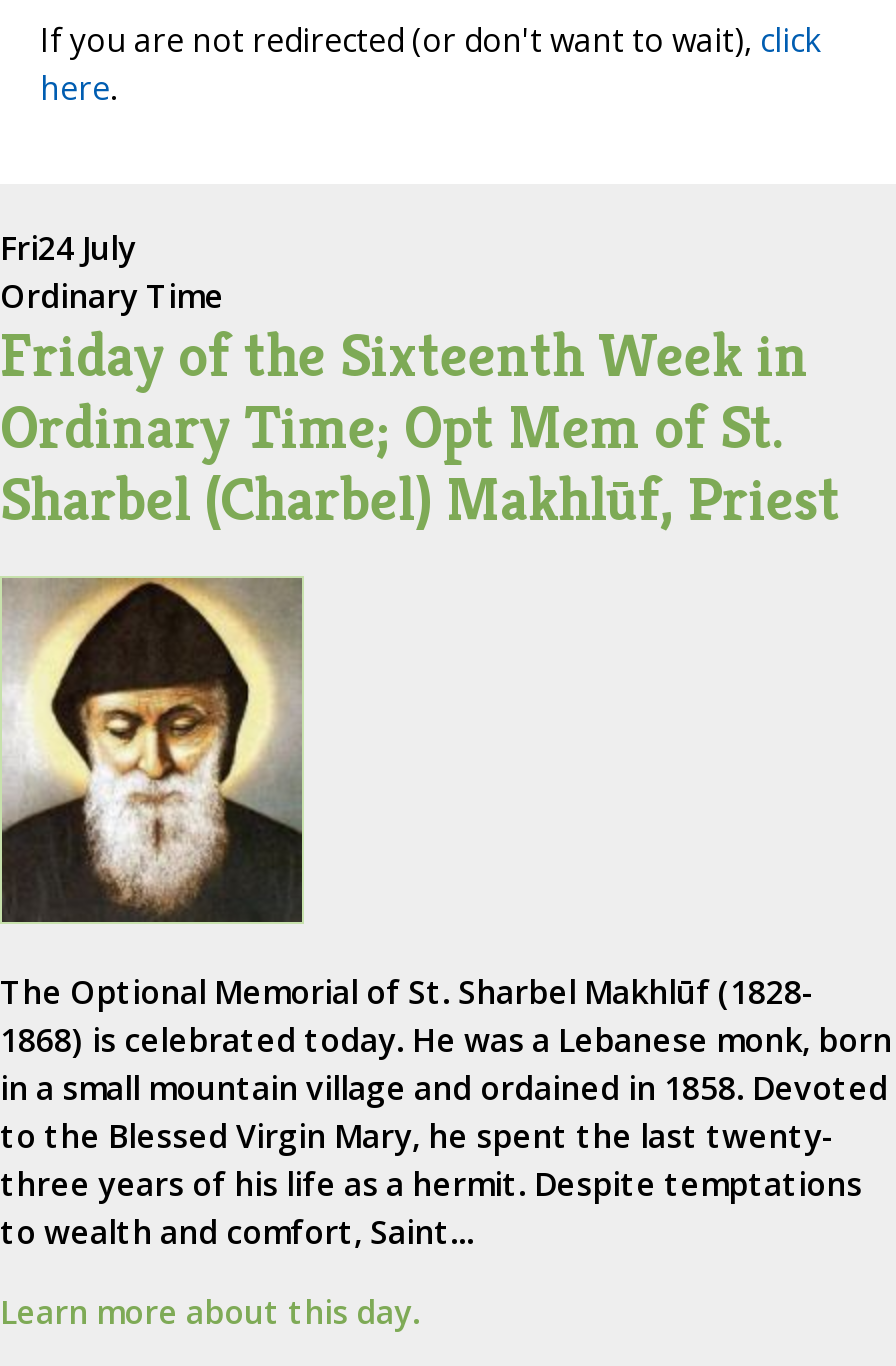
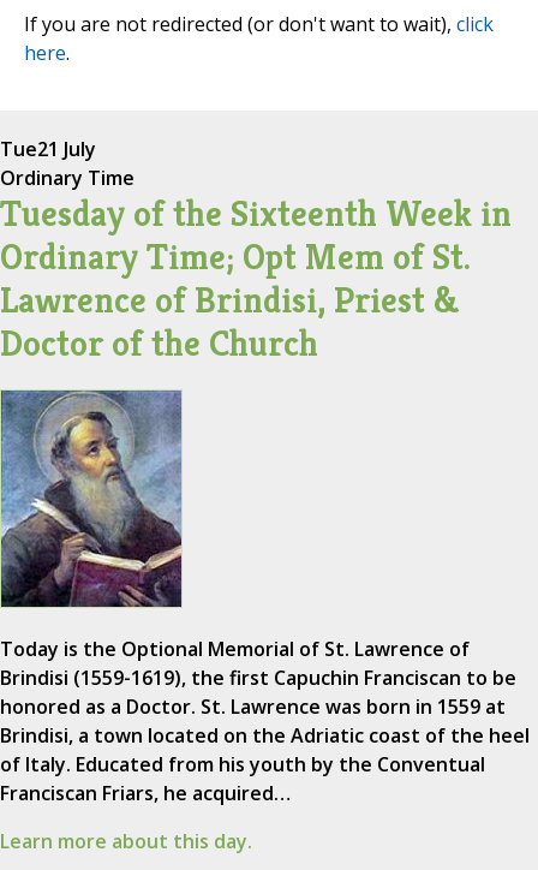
[0,226,136,270] Fri24 July -> [0,136,96,162] Tue21 July
[0,318,808,394] Friday of the Sixteenth Week in -> [0,191,512,237] Tuesday of the Sixteenth Week in
[0,462,840,538] Sharbel (Charbel) Makhlūf, Priest -> [0,278,459,367] Lawrence of Brindisi, Priest & | Doctor of the Church
[6,626,302,922] [image] -> [4,389,181,574] [image]
[0,970,892,1254] The Optional Memorial of St. Sharbel Makhlūf (1828- | 1868) is celebrated today. He was a Lebanese monk, born | in a small mountain village and ordained in 1858. Devoted | to the Blessed Virgin Mary, he spent the last twenty- | three years of his life as a hermit. Despite temptations | to wealth and comfort, Saint… -> [0,636,530,806] Today is the Optional Memorial of St. Lawrence of | Brindisi (1559-1619), the first Capuchin Franciscan to be | honored as a Doctor. St. Lawrence was born in 1559 at | Brindisi, a town located on the Adriatic coast of the heel | of Italy. Educated from his youth by the Conventual | Franciscan Friars, he acquired…

